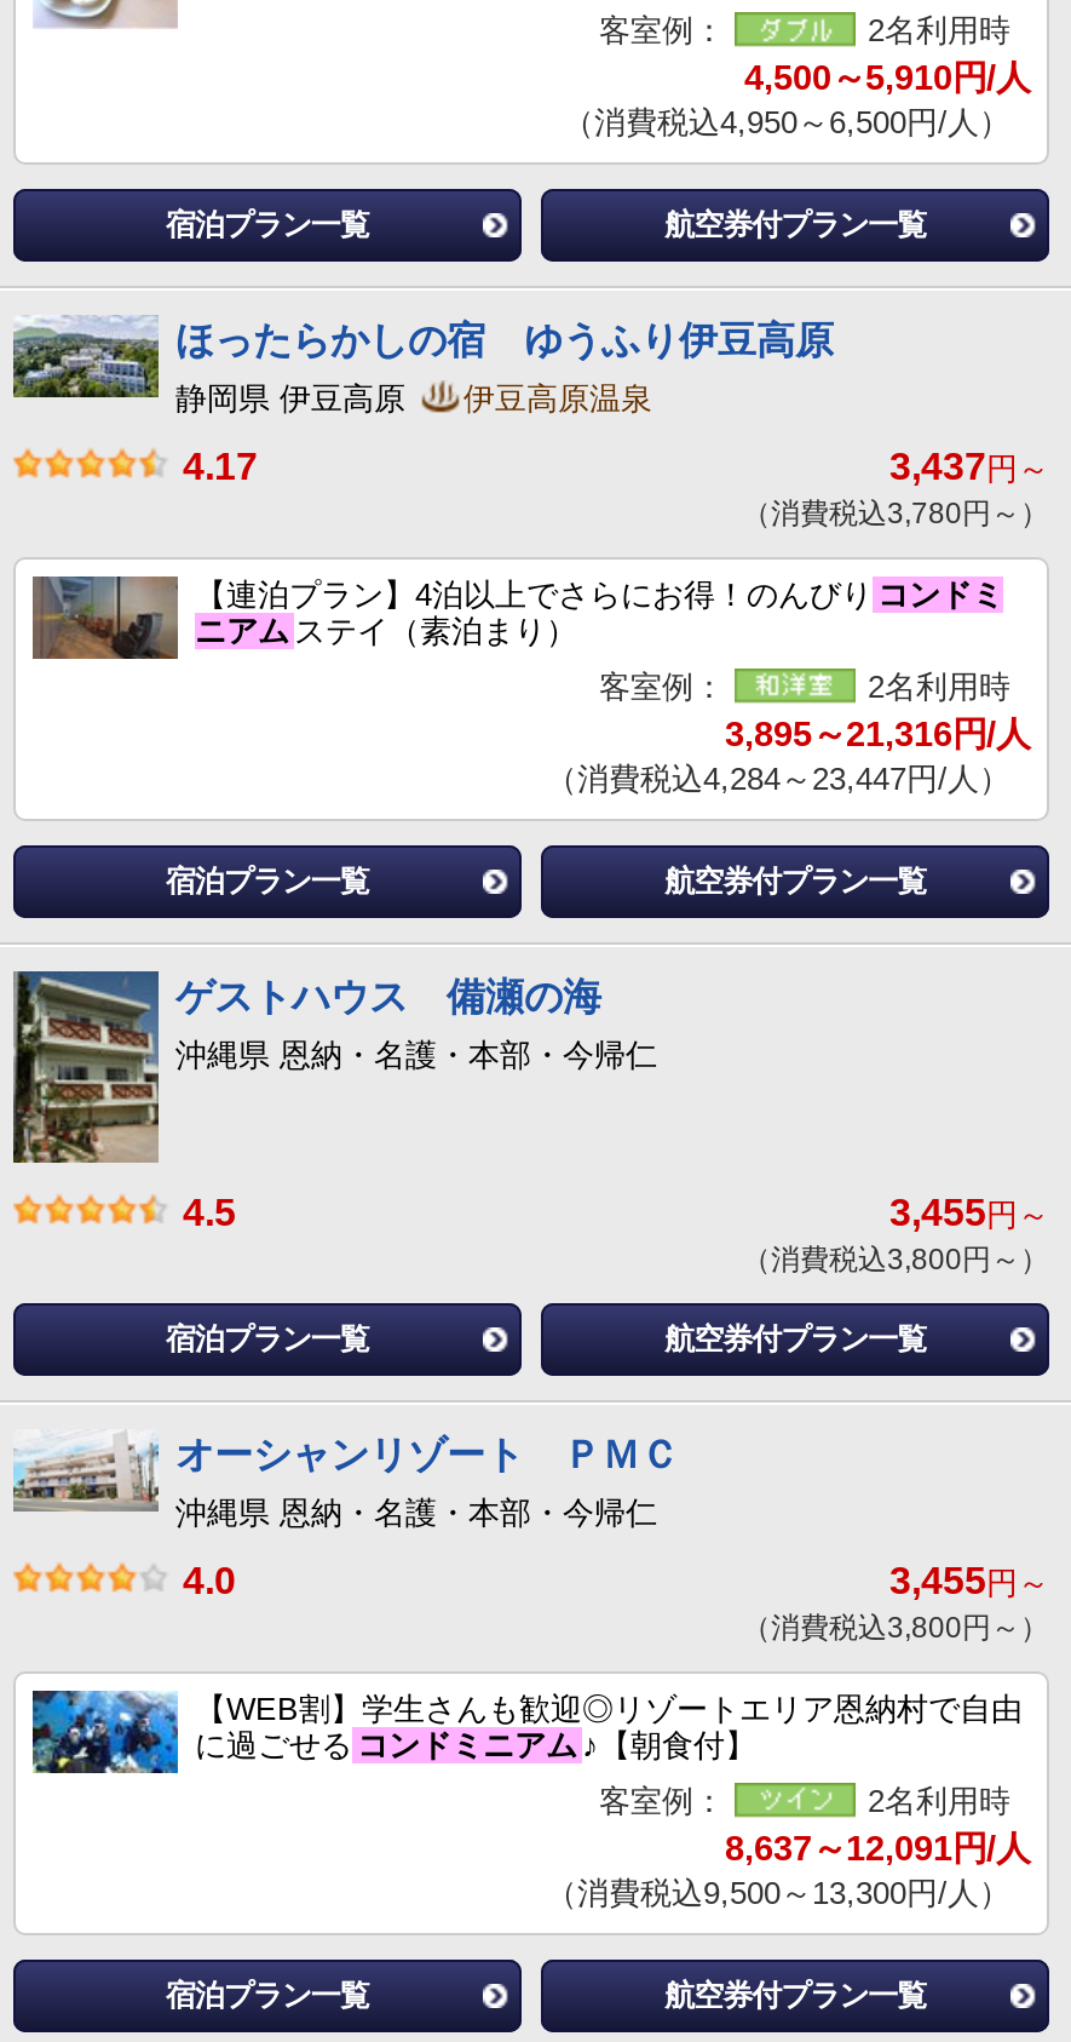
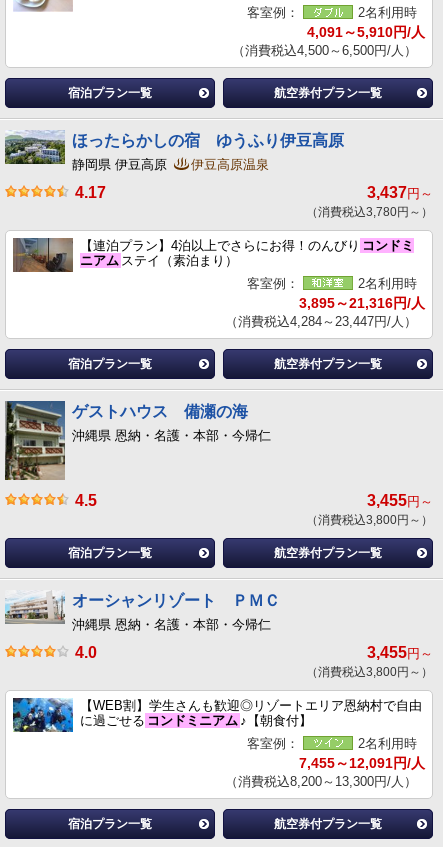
[744,58,1030,97] 4,500～5,910円/人 -> [307,24,425,40] 4,091～5,910円/人
[563,104,1010,140] （消費税込4,950～6,500円/人） -> [232,43,417,58] （消費税込4,500～6,500円/人）
[725,1830,1030,1868] 8,637～12,091円/人 -> [299,755,425,771] 7,455～12,091円/人
[546,1876,1010,1912] （消費税込9,500～13,300円/人） -> [225,774,417,789] （消費税込8,200～13,300円/人）

